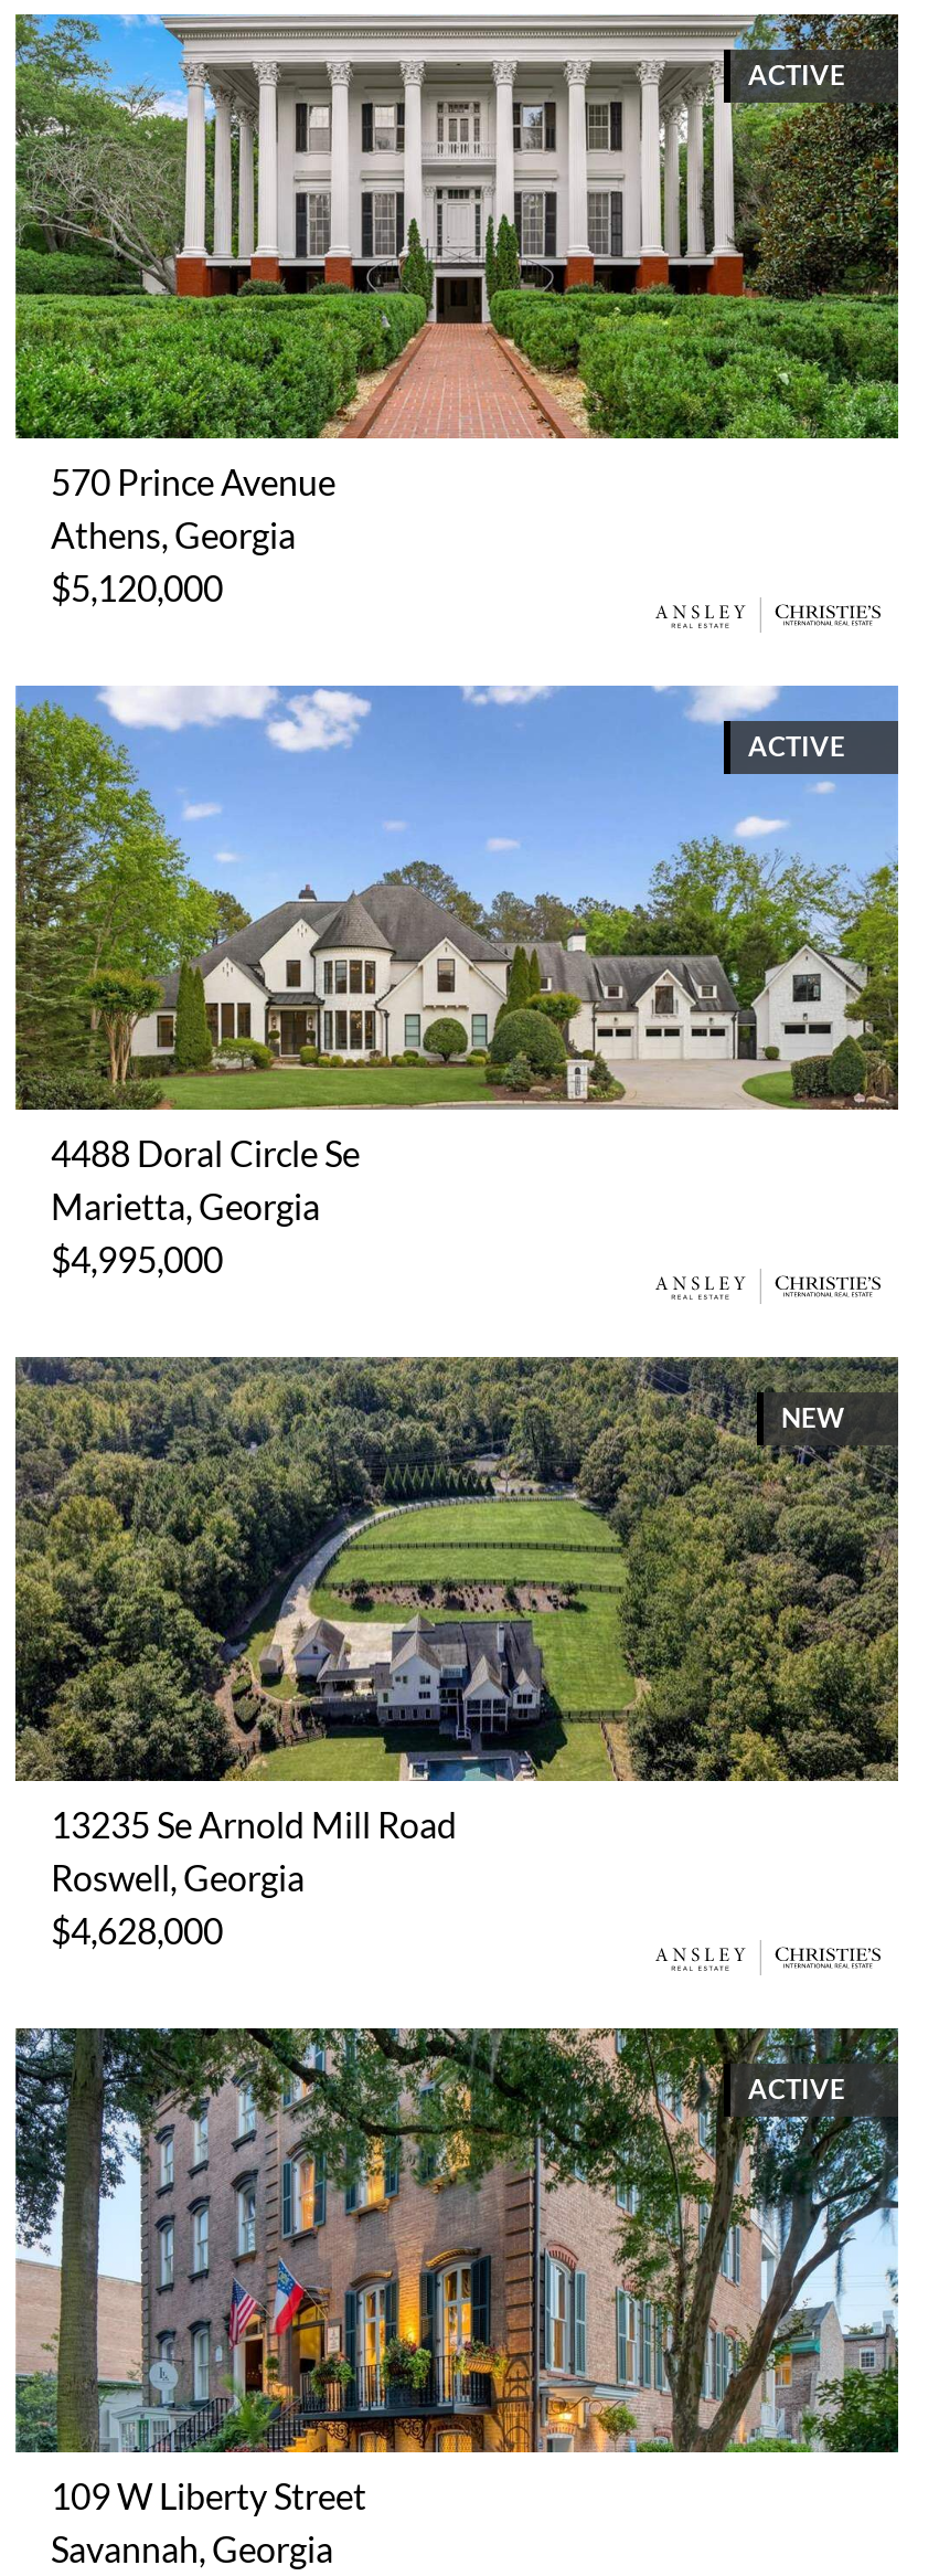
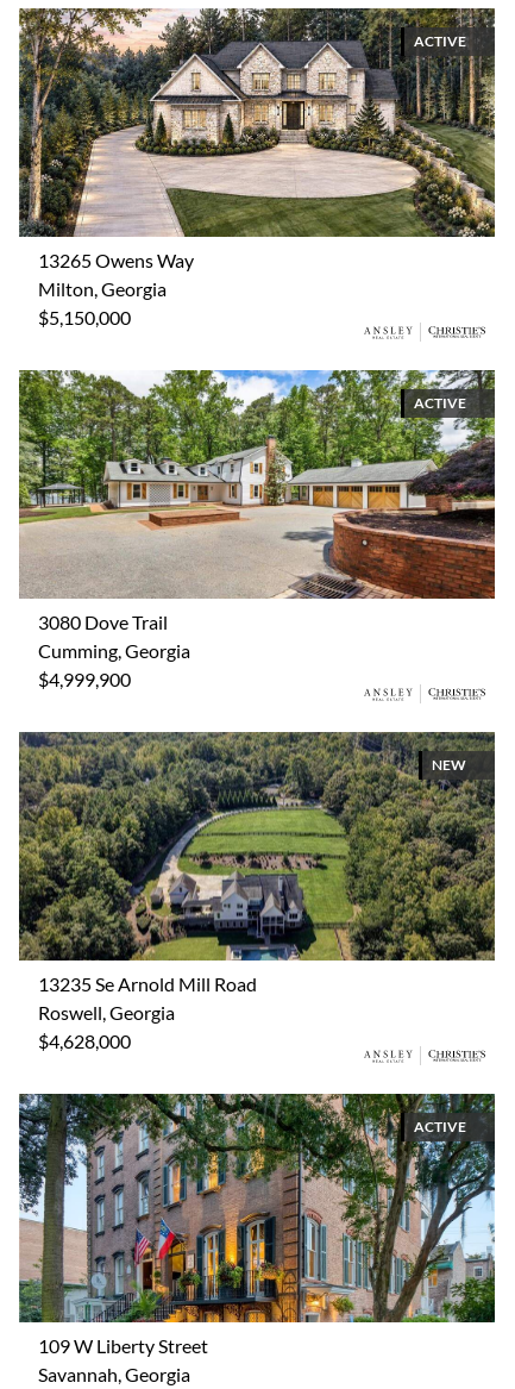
[13,12,900,608] [image] | 570 Prince Avenue | Athens, Georgia | $5,120,000 -> [18,7,496,328] [image] | 13265 Owens Way | Milton, Georgia | $5,150,000
[15,683,900,1279] [image] | 4488 Doral Circle Se | Marietta, Georgia | $4,995,000 -> [18,369,496,690] [image] | 3080 Dove Trail | Cumming, Georgia | $4,999,900

